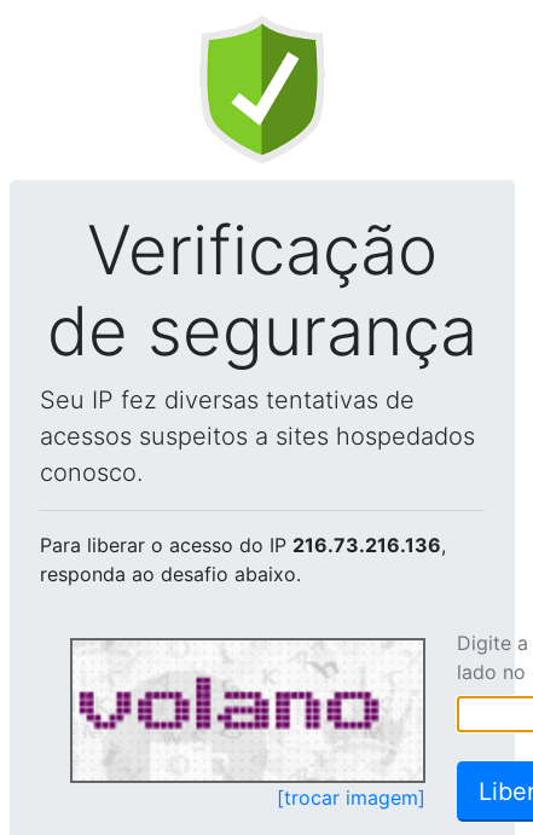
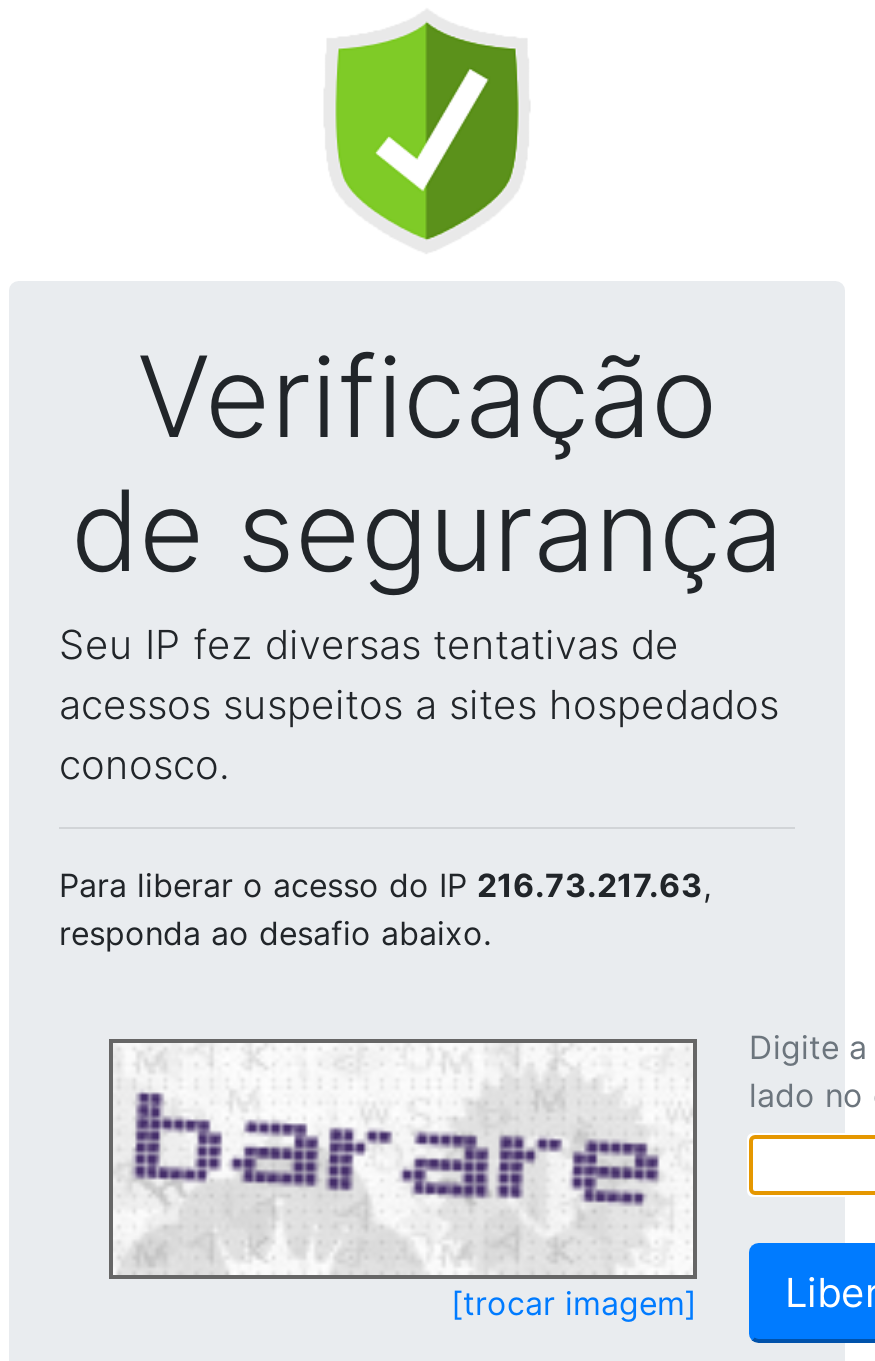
[40,533,446,557] Para liberar o acesso do IP 216.73.216.136, -> [59,865,711,905] Para liberar o acesso do IP 216.73.217.63,
[79,668,402,777] [image] -> [125,1087,661,1269] [image]

